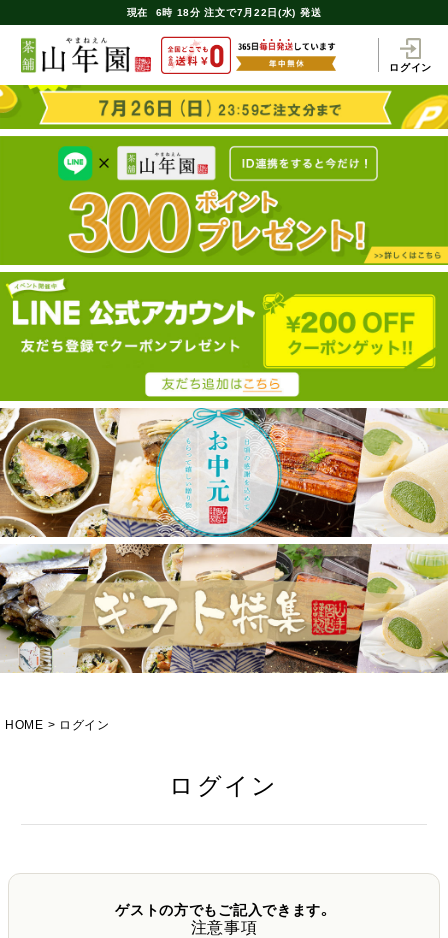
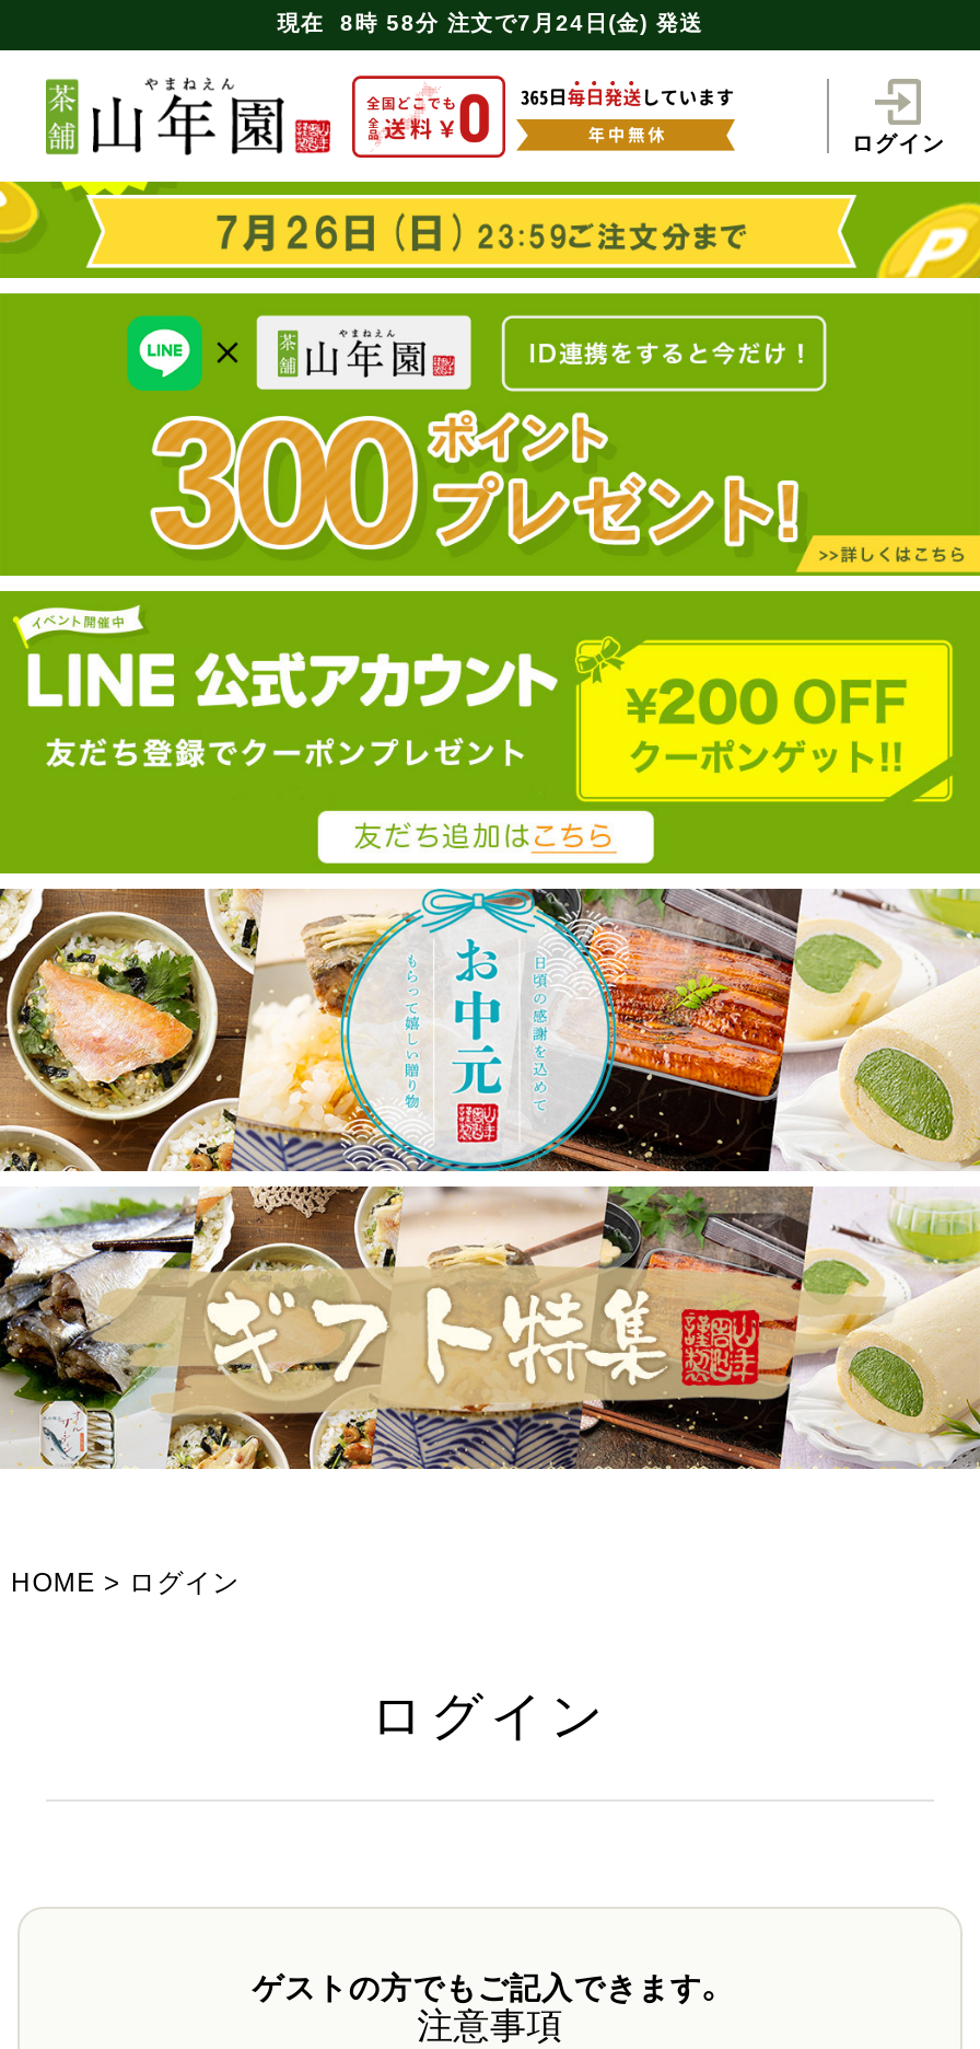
[127,6,321,17] 現在6時 18分注文で7月22日(水) 発送 -> [277,10,703,34] 現在8時 58分注文で7月24日(金) 発送

